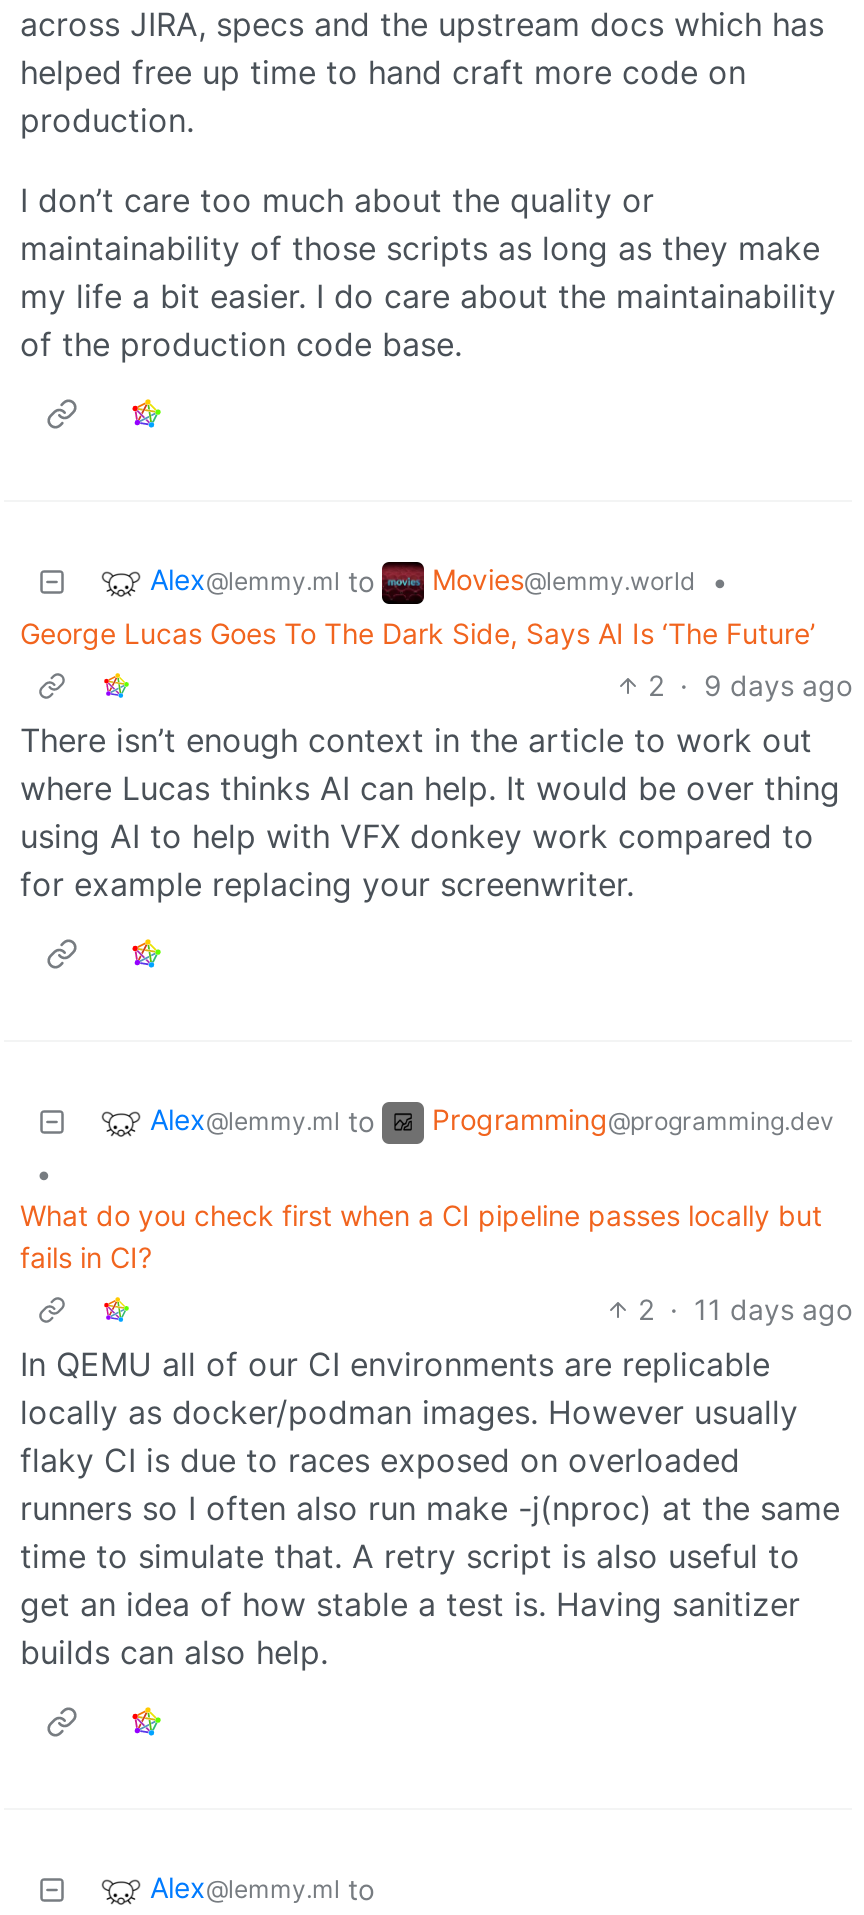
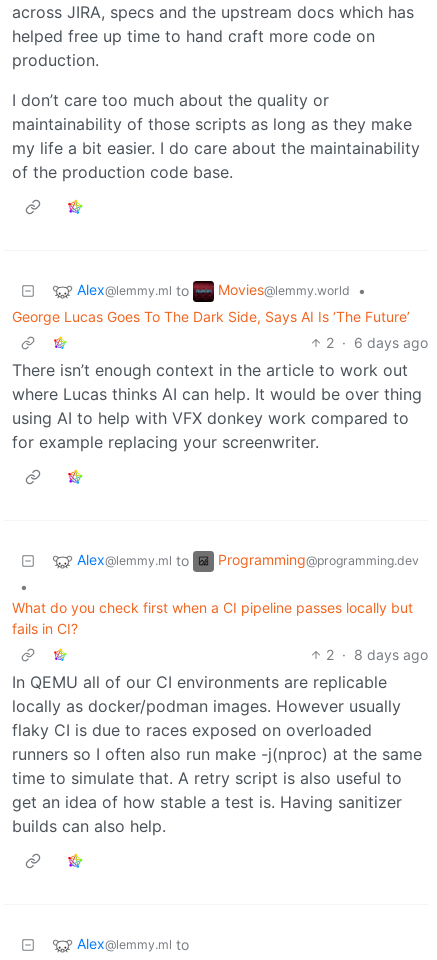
[648,667,852,701] 2 · 9 days ago -> [326,334,428,351] 2 · 6 days ago
[638,1291,852,1325] 2 · 11 days ago -> [326,646,428,663] 2 · 8 days ago

